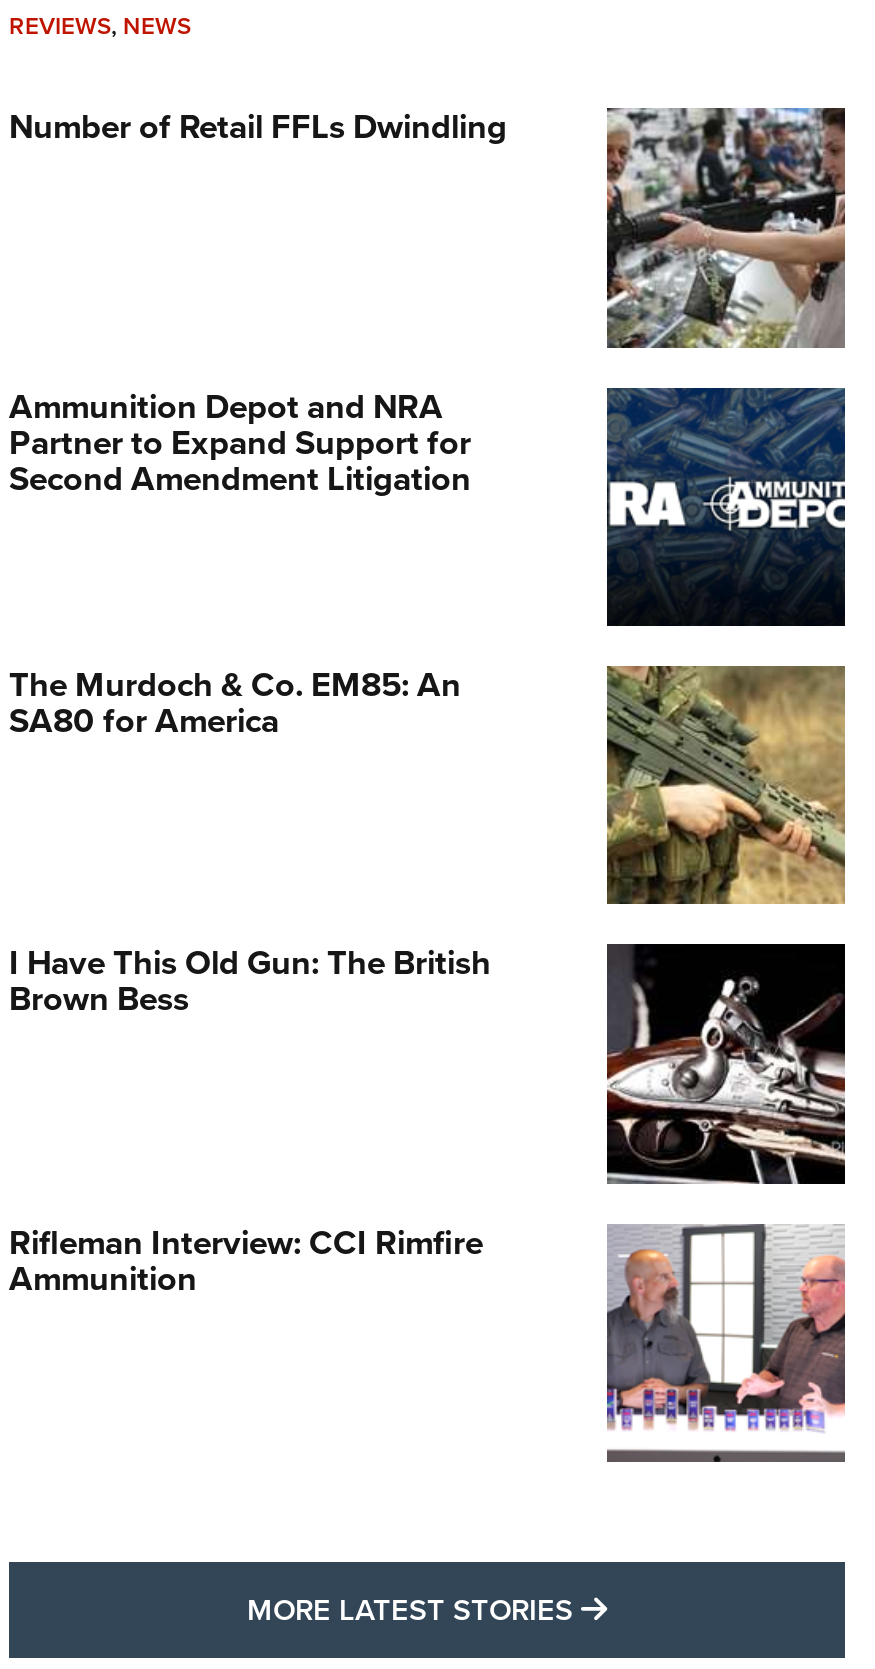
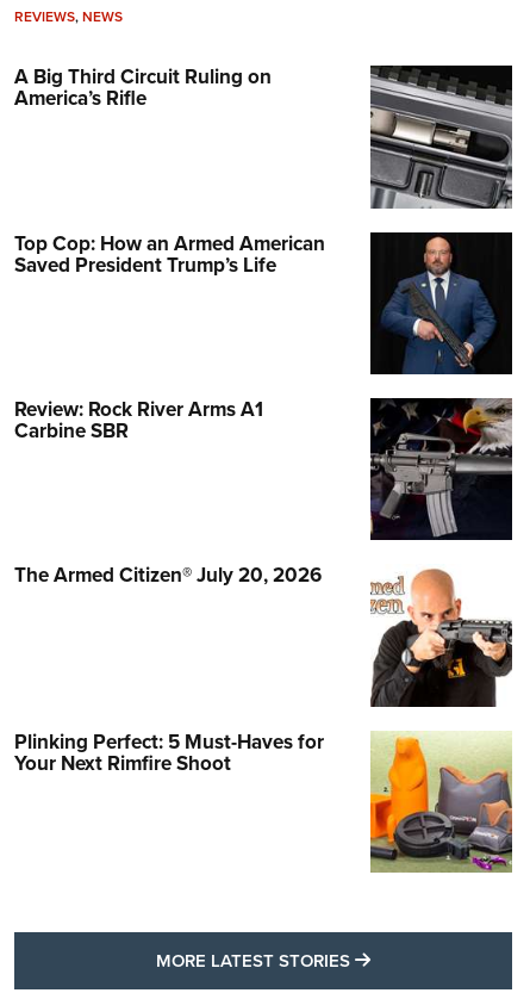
[9,103,507,151] Number of Retail FFLs Dwindling -> [14,62,272,112] A Big Third Circuit Ruling on | America’s Rifle
[607,106,847,348] [image] -> [370,64,513,209] [image]
[9,381,471,501] Ammunition Depot and NRA | Partner to Expand Support for | Second Amendment Litigation -> [14,228,325,278] Top Cop: How an Armed American | Saved President Trump’s Life
[605,386,847,626] [image] -> [369,231,512,374] [image]
[9,660,461,744] The Murdoch & Co. EM85: An | SA80 for America -> [14,394,263,445] Review: Rock River Arms A1 | Carbine SBR
[605,664,847,906] [image] -> [369,397,513,541] [image]
[9,939,491,1023] I Have This Old Gun: The British | Brown Bess -> [14,561,322,589] The Armed Citizen® July 20, 2026
[605,942,847,1186] [image] -> [369,564,512,708] [image]
[9,1217,483,1301] Rifleman Interview: CCI Rimfire | Ammunition -> [14,727,324,777] Plinking Perfect: 5 Must-Haves for | Your Next Rimfire Shoot
[605,1222,845,1464] [image] -> [369,731,513,874] [image]

